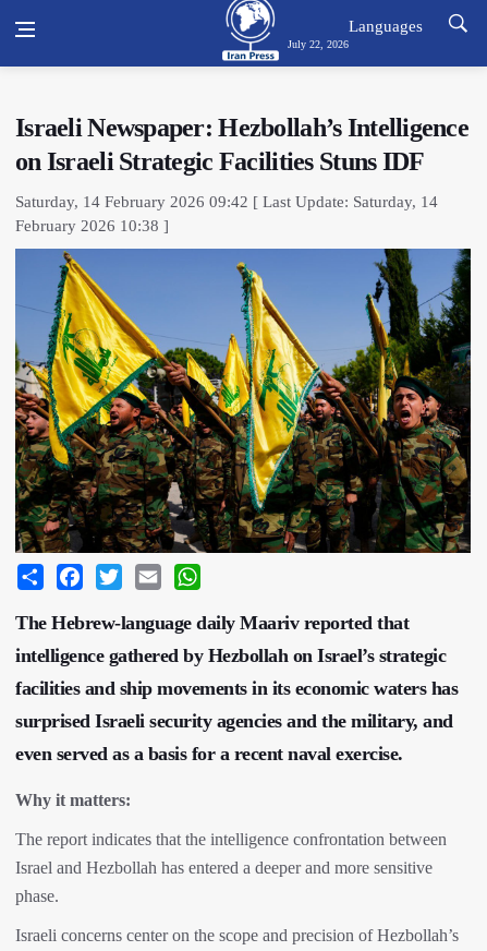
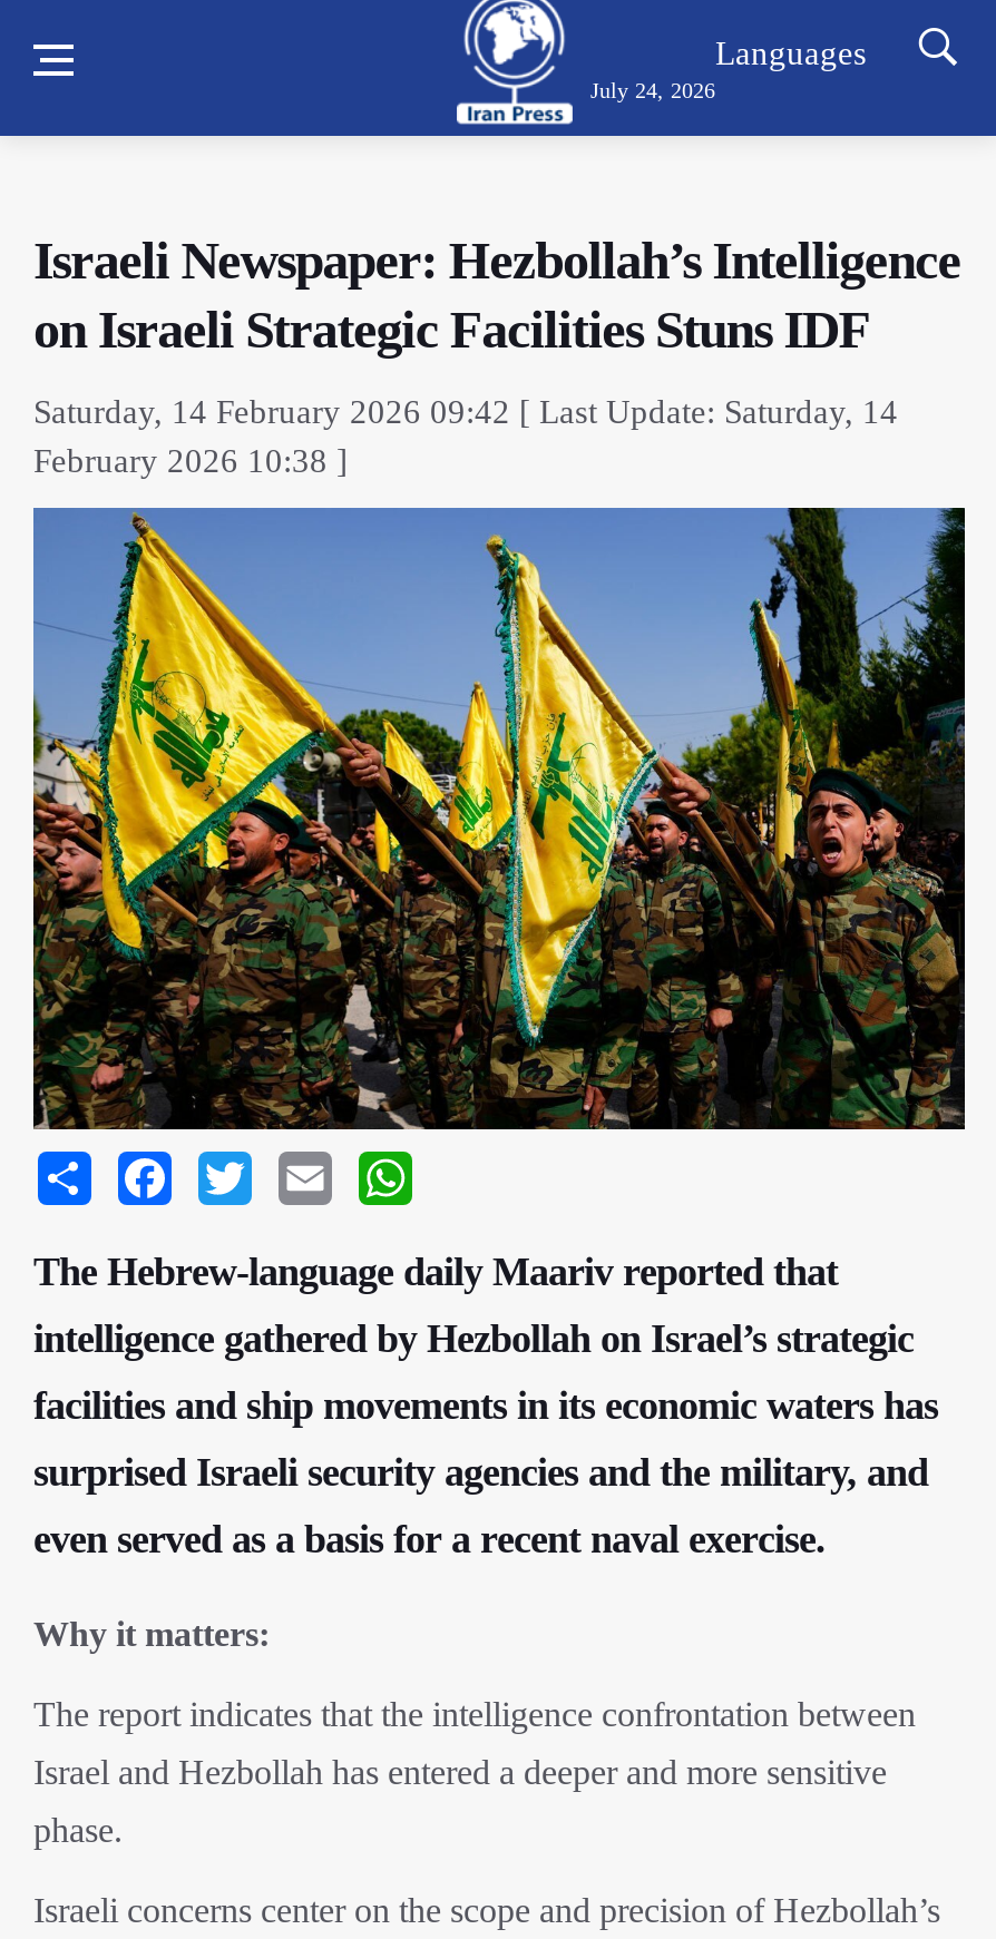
[288,38,349,50] July 22, 2026 -> [590,78,715,102] July 24, 2026

